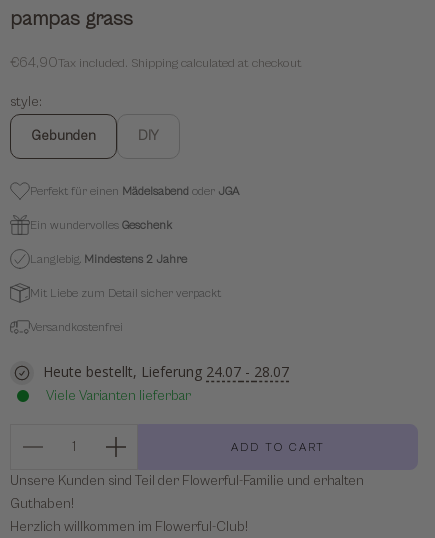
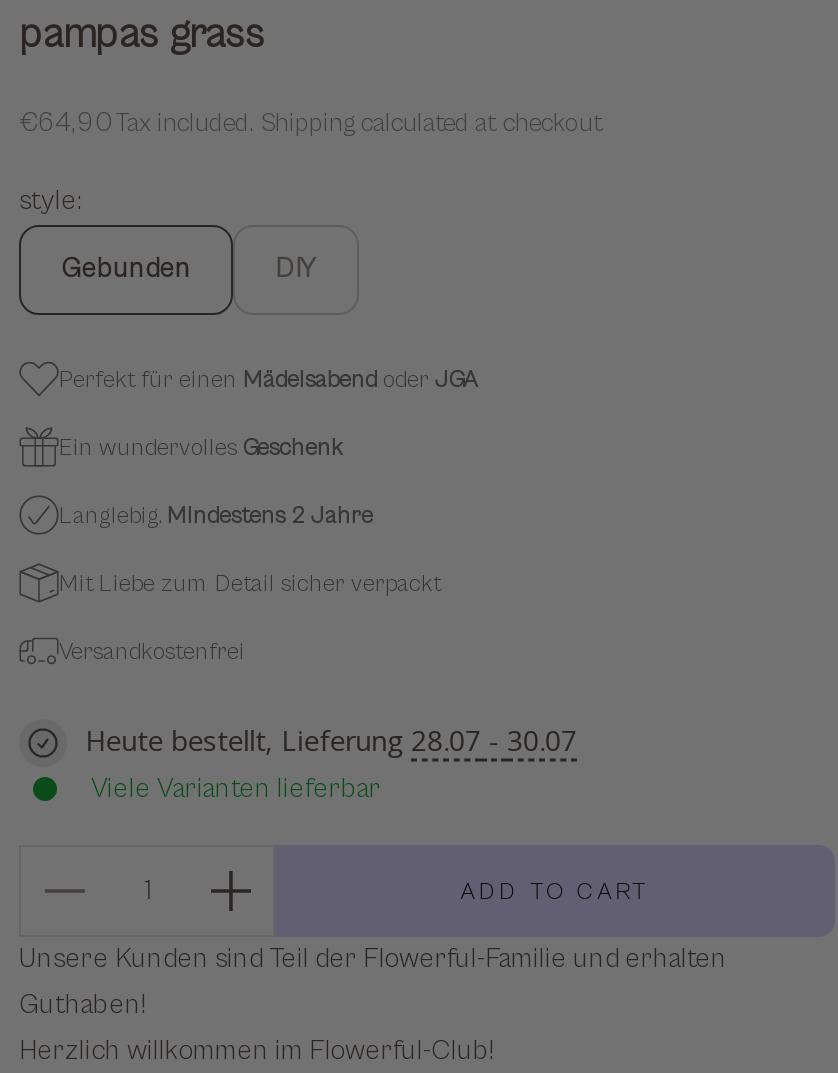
[43,362,289,381] Heute bestellt, Lieferung 24.07 - 28.07 -> [85,721,577,759] Heute bestellt, Lieferung 28.07 - 30.07

